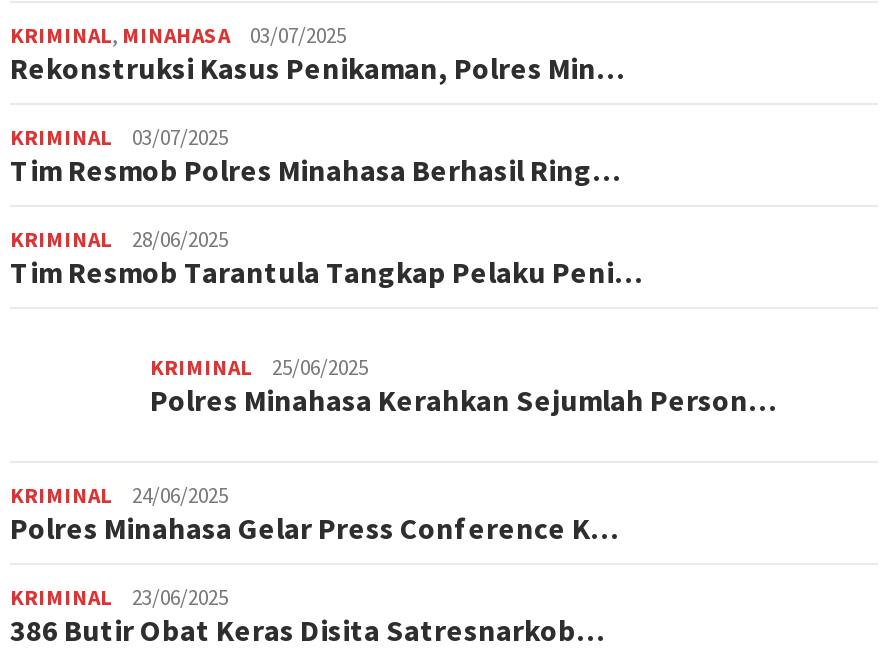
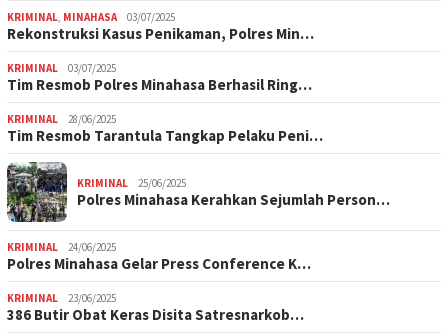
none -> [6,161,68,223] [image]

